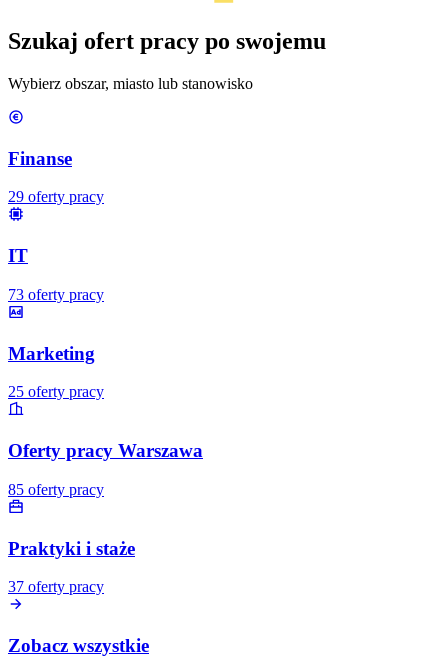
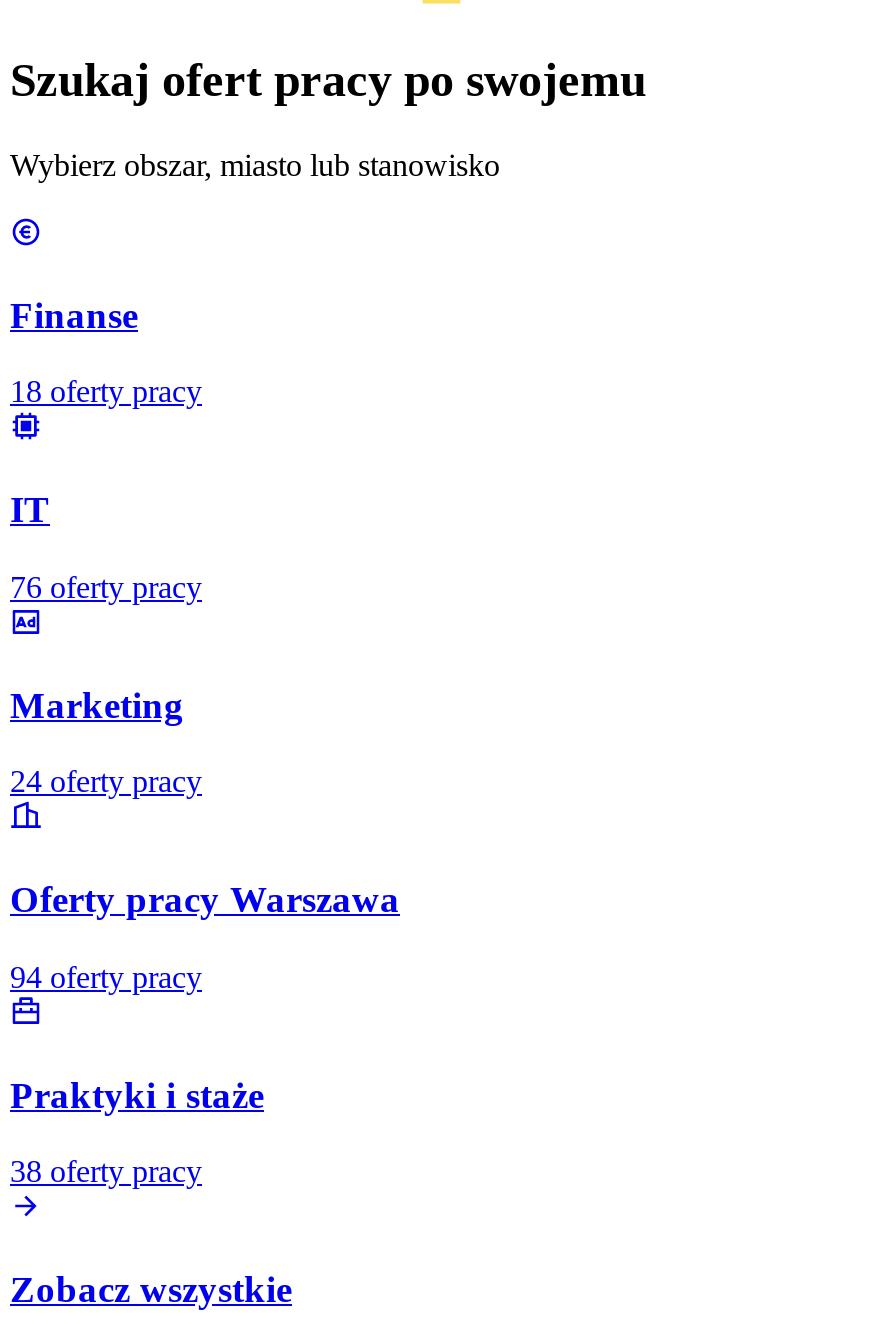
[8,188,104,205] 29 oferty pracy -> [10,375,202,409] 18 oferty pracy
[8,286,104,303] 73 oferty pracy -> [10,570,202,604] 76 oferty pracy
[8,383,104,400] 25 oferty pracy -> [10,765,202,799] 24 oferty pracy
[8,481,104,498] 85 oferty pracy -> [10,960,202,994] 94 oferty pracy
[8,578,104,595] 37 oferty pracy -> [10,1154,202,1188] 38 oferty pracy

